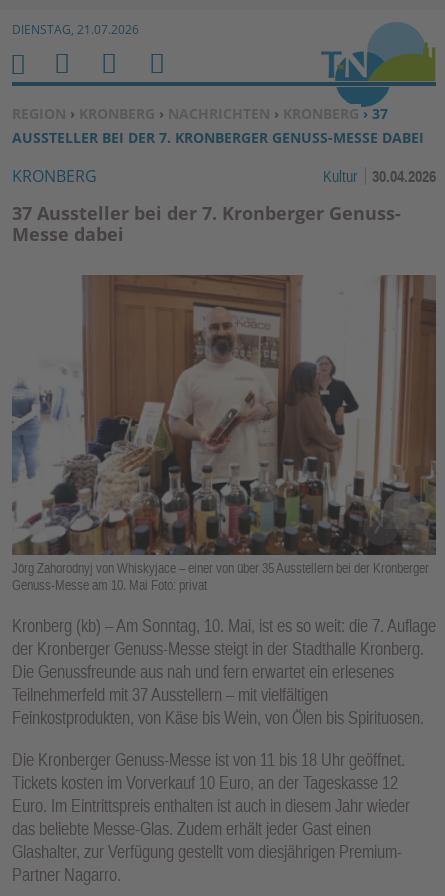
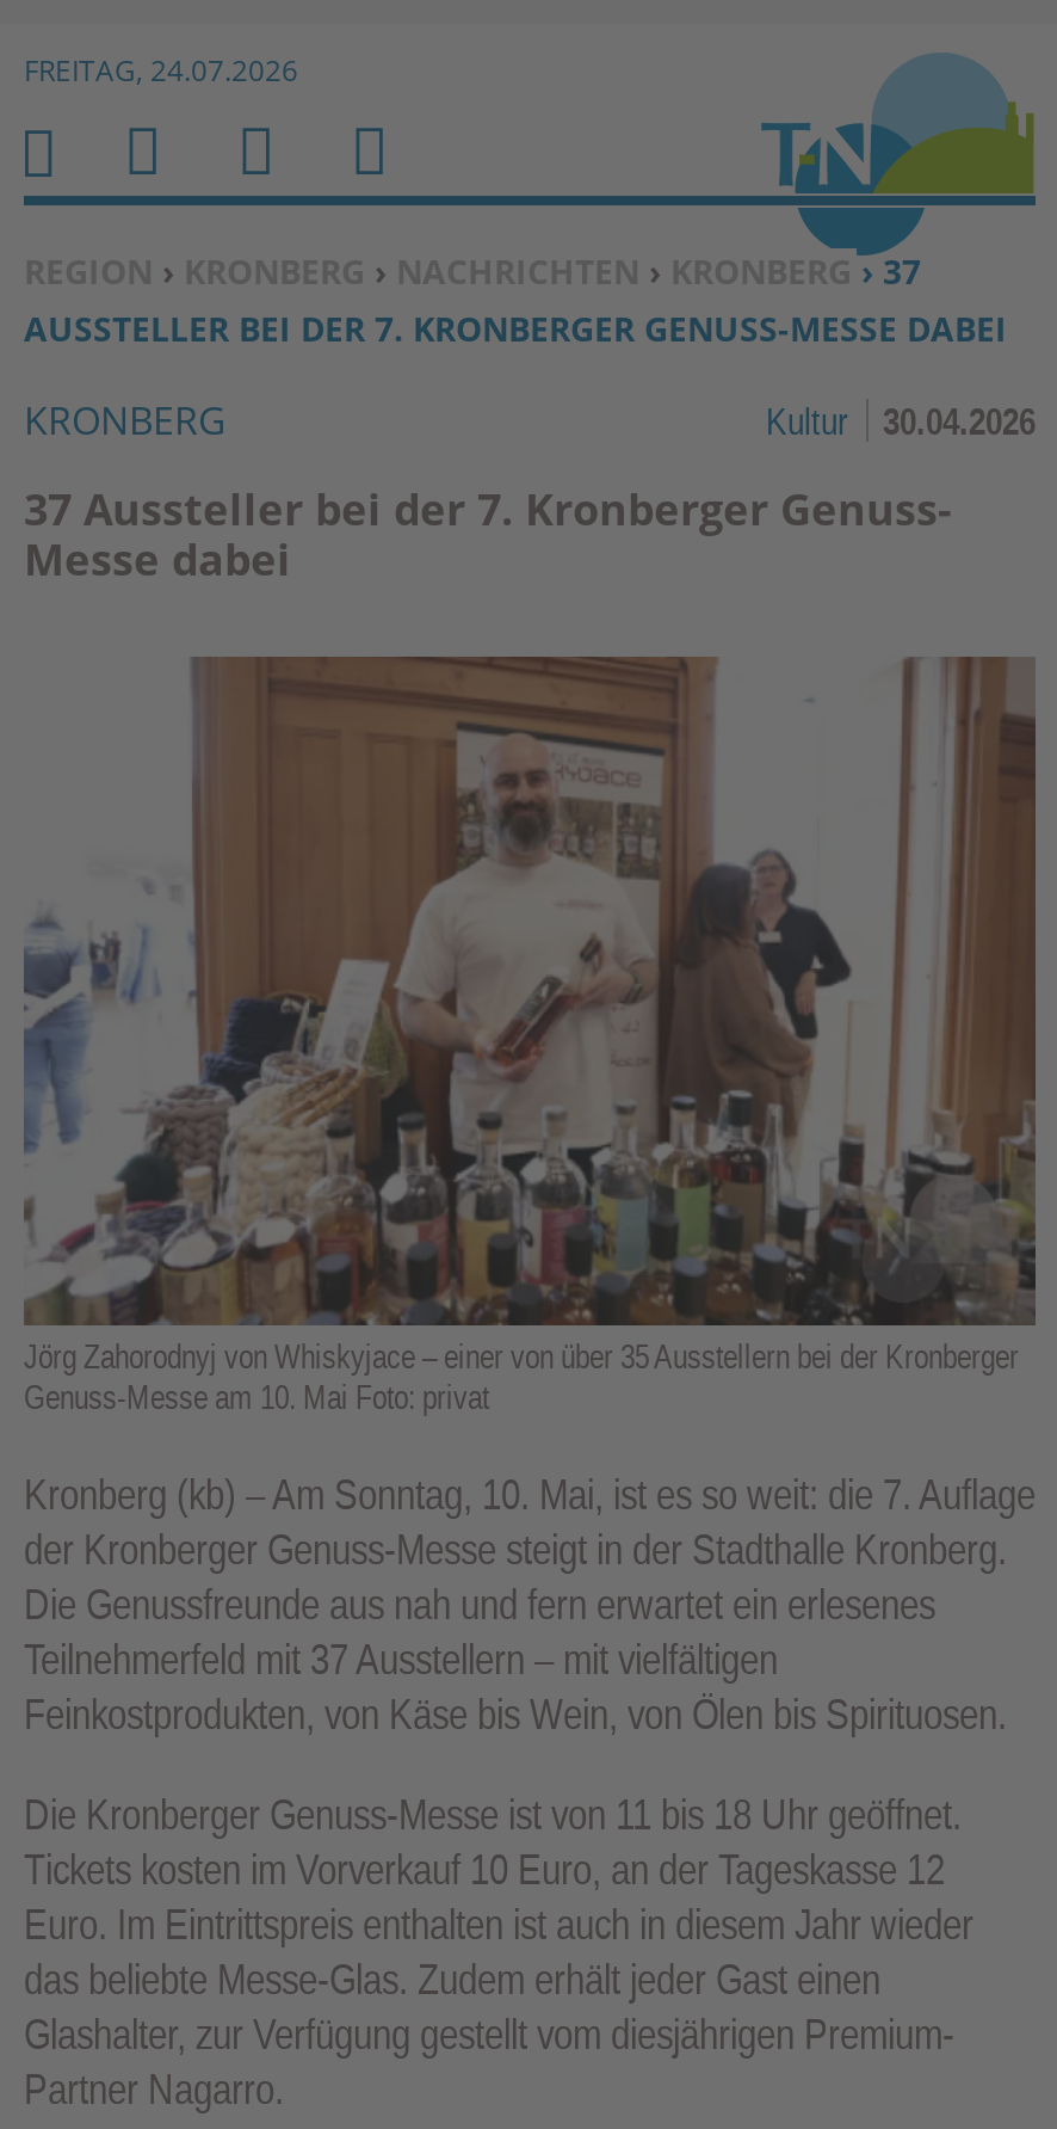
[12,21,139,38] DIENSTAG, 21.07.2026 -> [24,50,298,91] FREITAG, 24.07.2026

